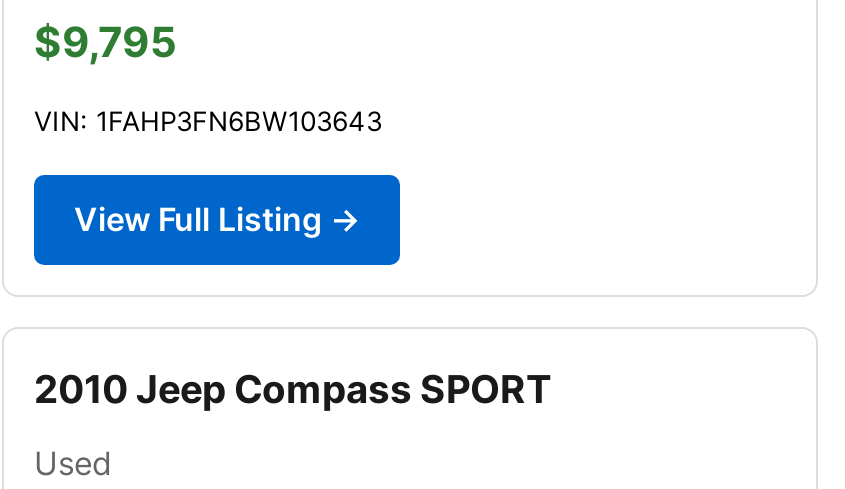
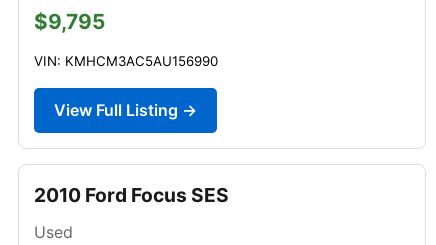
[34,105,382,137] VIN: 1FAHP3FN6BW103643 -> [34,53,218,69] VIN: KMHCM3AC5AU156990
[34,365,552,413] 2010 Jeep Compass SPORT -> [34,183,229,207] 2010 Ford Focus SES

